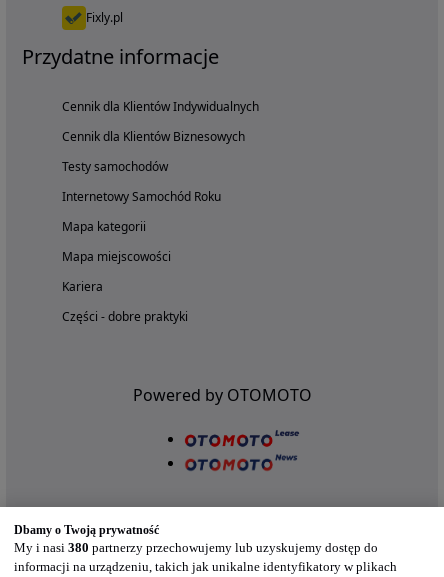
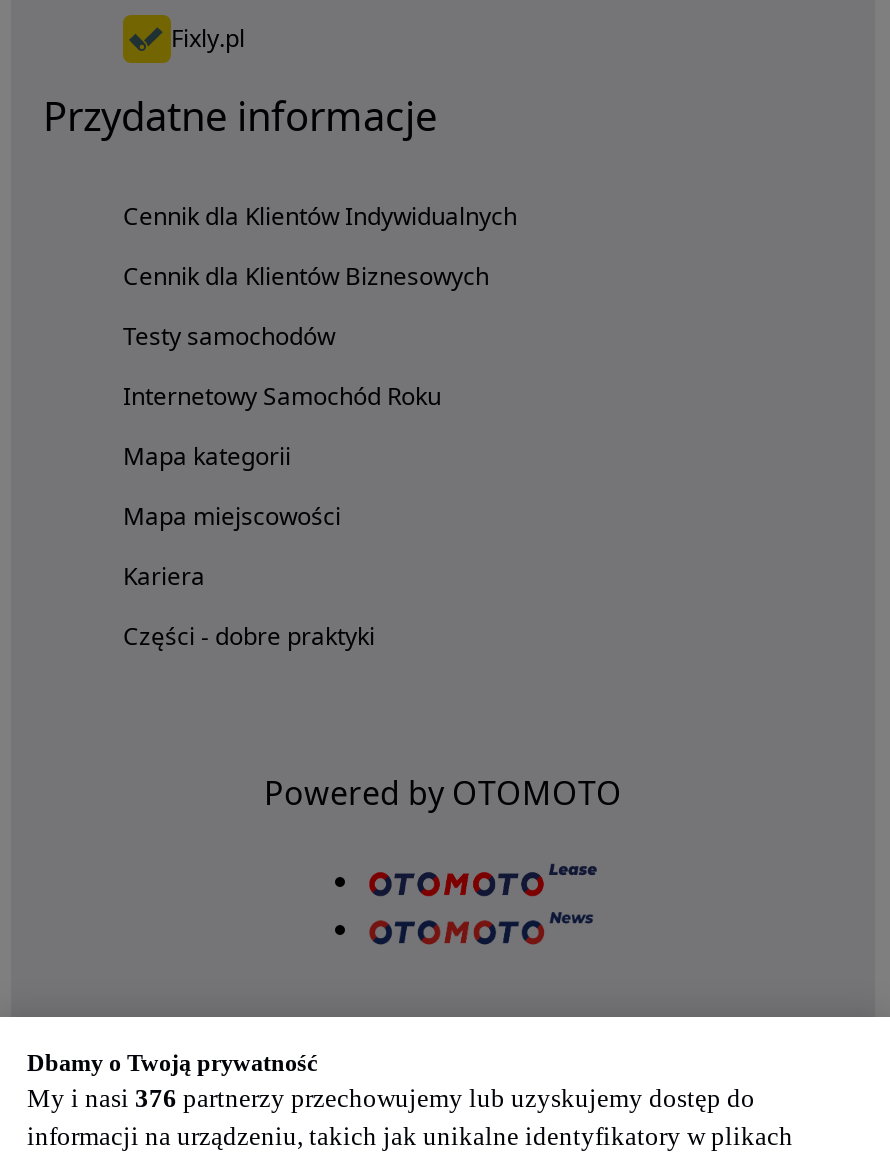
[14,540,378,555] My i nasi 380 partnerzy przechowujemy lub uzyskujemy dostęp do -> [27,1083,755,1113] My i nasi 376 partnerzy przechowujemy lub uzyskujemy dostęp do

